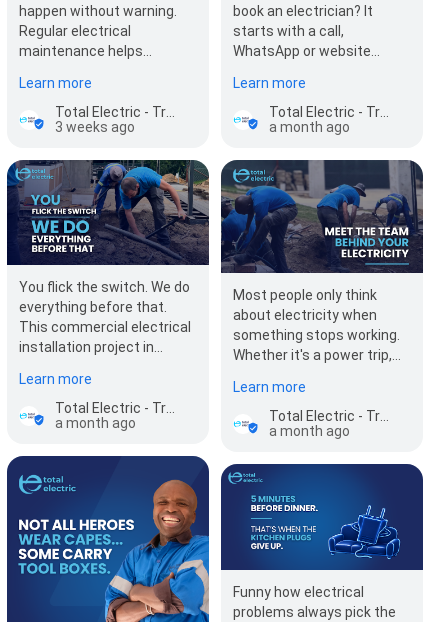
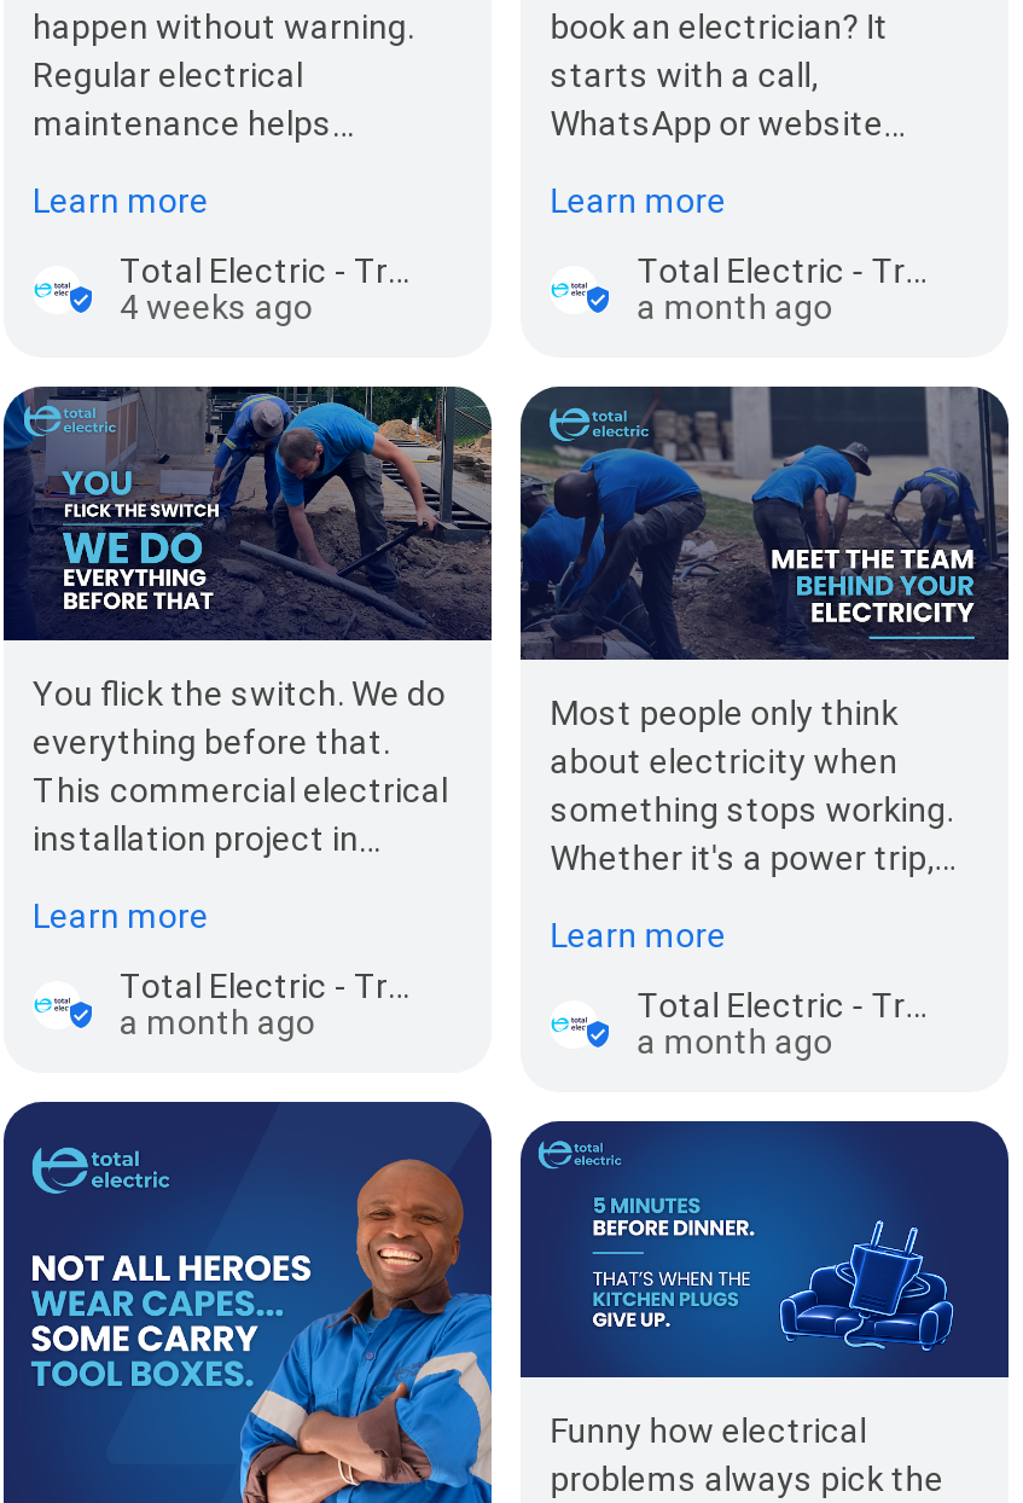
[55,119,135,135] 3 weeks ago -> [120,288,313,327] 4 weeks ago

